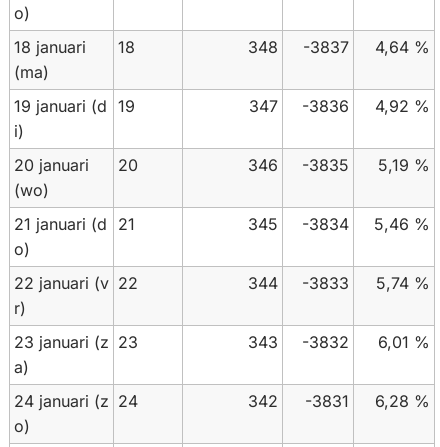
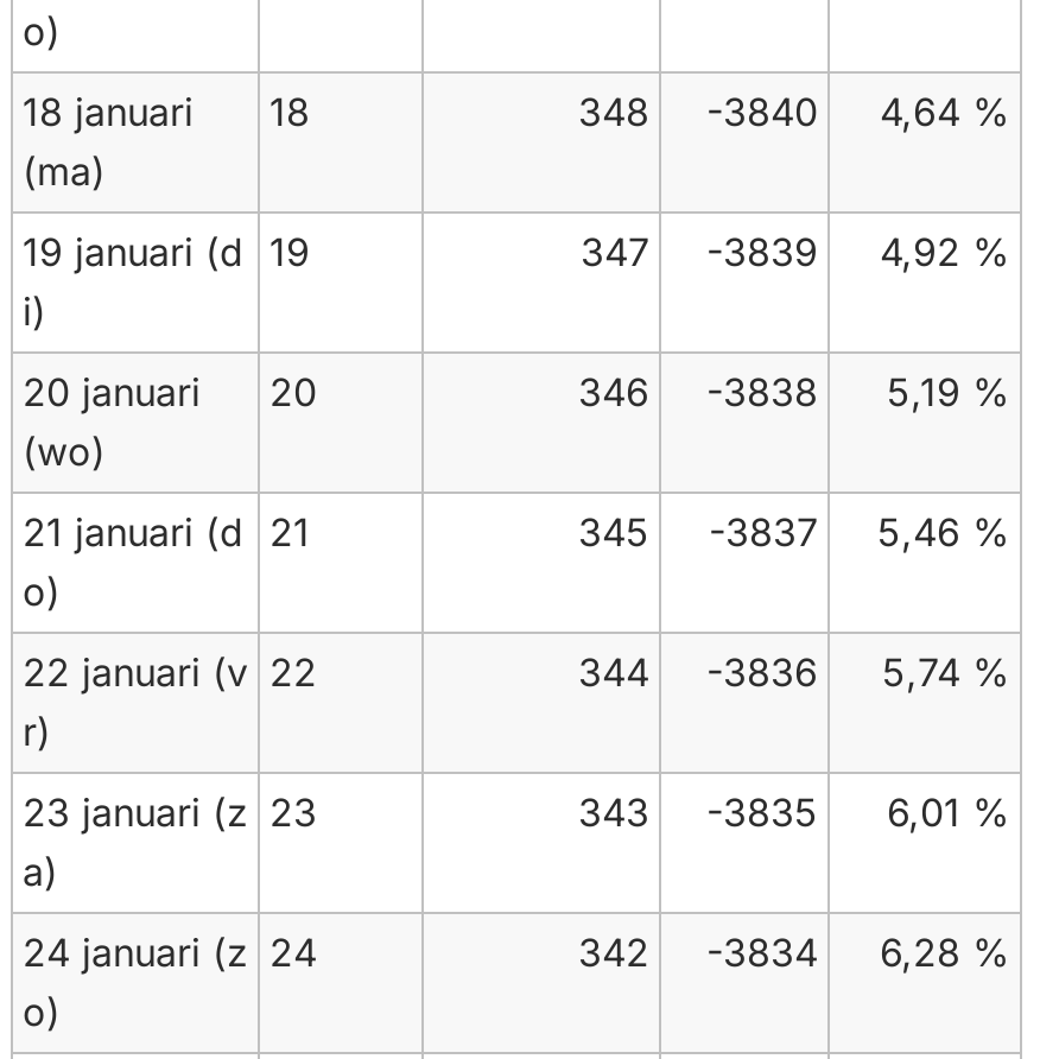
[248,37,430,57] 348 -3837 4,64 % -> [578,88,1010,135] 348 -3840 4,64 %
[249,96,430,116] 347 -3836 4,92 % -> [581,228,1010,275] 347 -3839 4,92 %
[248,155,430,175] 346 -3835 5,19 % -> [578,368,1010,416] 346 -3838 5,19 %
[248,214,430,234] 345 -3834 5,46 % -> [578,508,1010,556] 345 -3837 5,46 %
[248,273,430,293] 344 -3833 5,74 % -> [578,648,1010,696] 344 -3836 5,74 %
[248,332,430,352] 343 -3832 6,01 % -> [578,788,1010,836] 343 -3835 6,01 %
[248,391,430,411] 342 -3831 6,28 % -> [578,928,1010,976] 342 -3834 6,28 %

